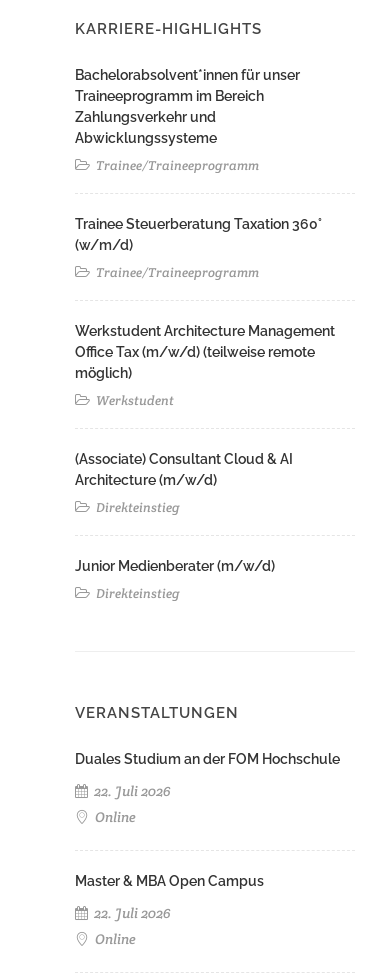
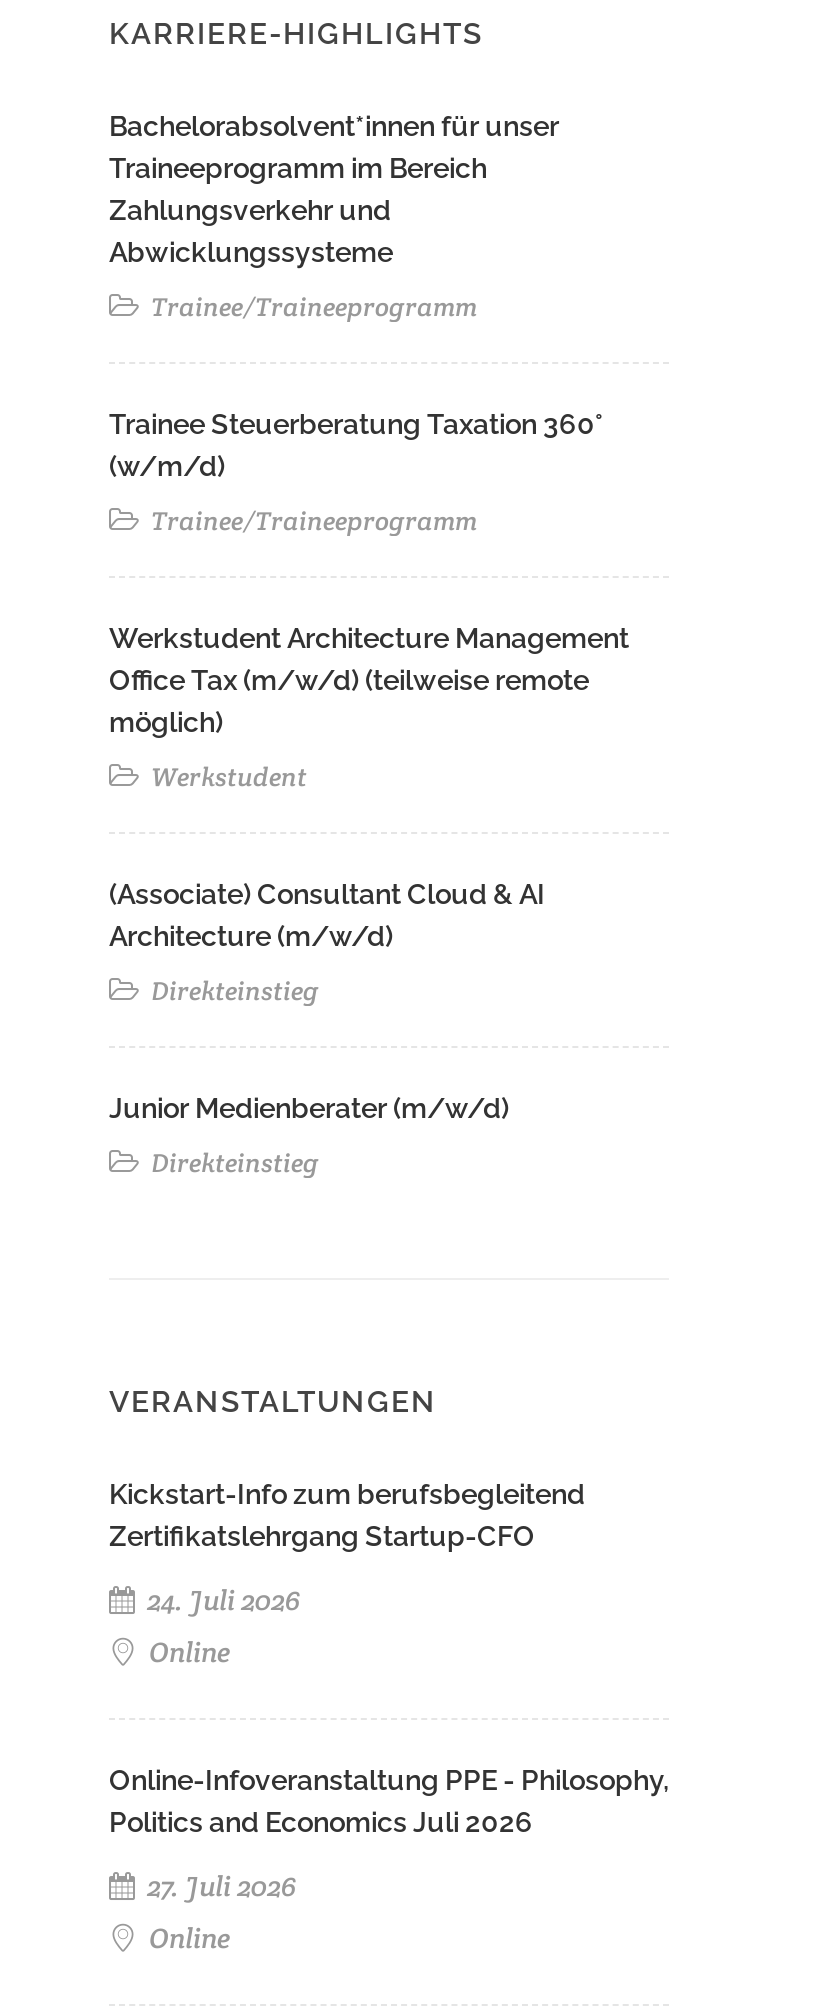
[75,751,340,767] Duales Studium an der FOM Hochschule -> [109,1478,585,1552] Kickstart-Info zum berufsbegleitend | Zertifikatslehrgang Startup-CFO
[91,782,171,800] 22. Juli 2026 -> [141,1582,301,1618] 24. Juli 2026
[75,873,264,889] Master & MBA Open Campus -> [109,1764,669,1838] Online-Infoveranstaltung PPE - Philosophy, | Politics and Economics Juli 2026
[91,904,171,922] 22. Juli 2026 -> [141,1868,297,1904] 27. Juli 2026

